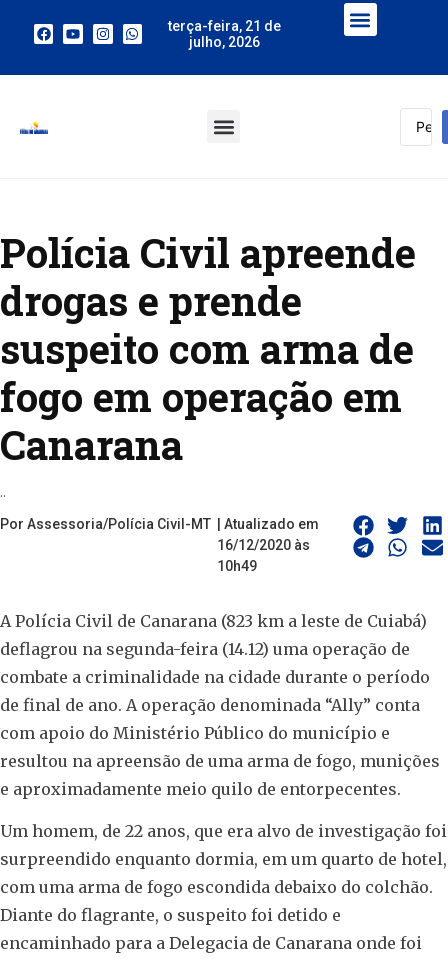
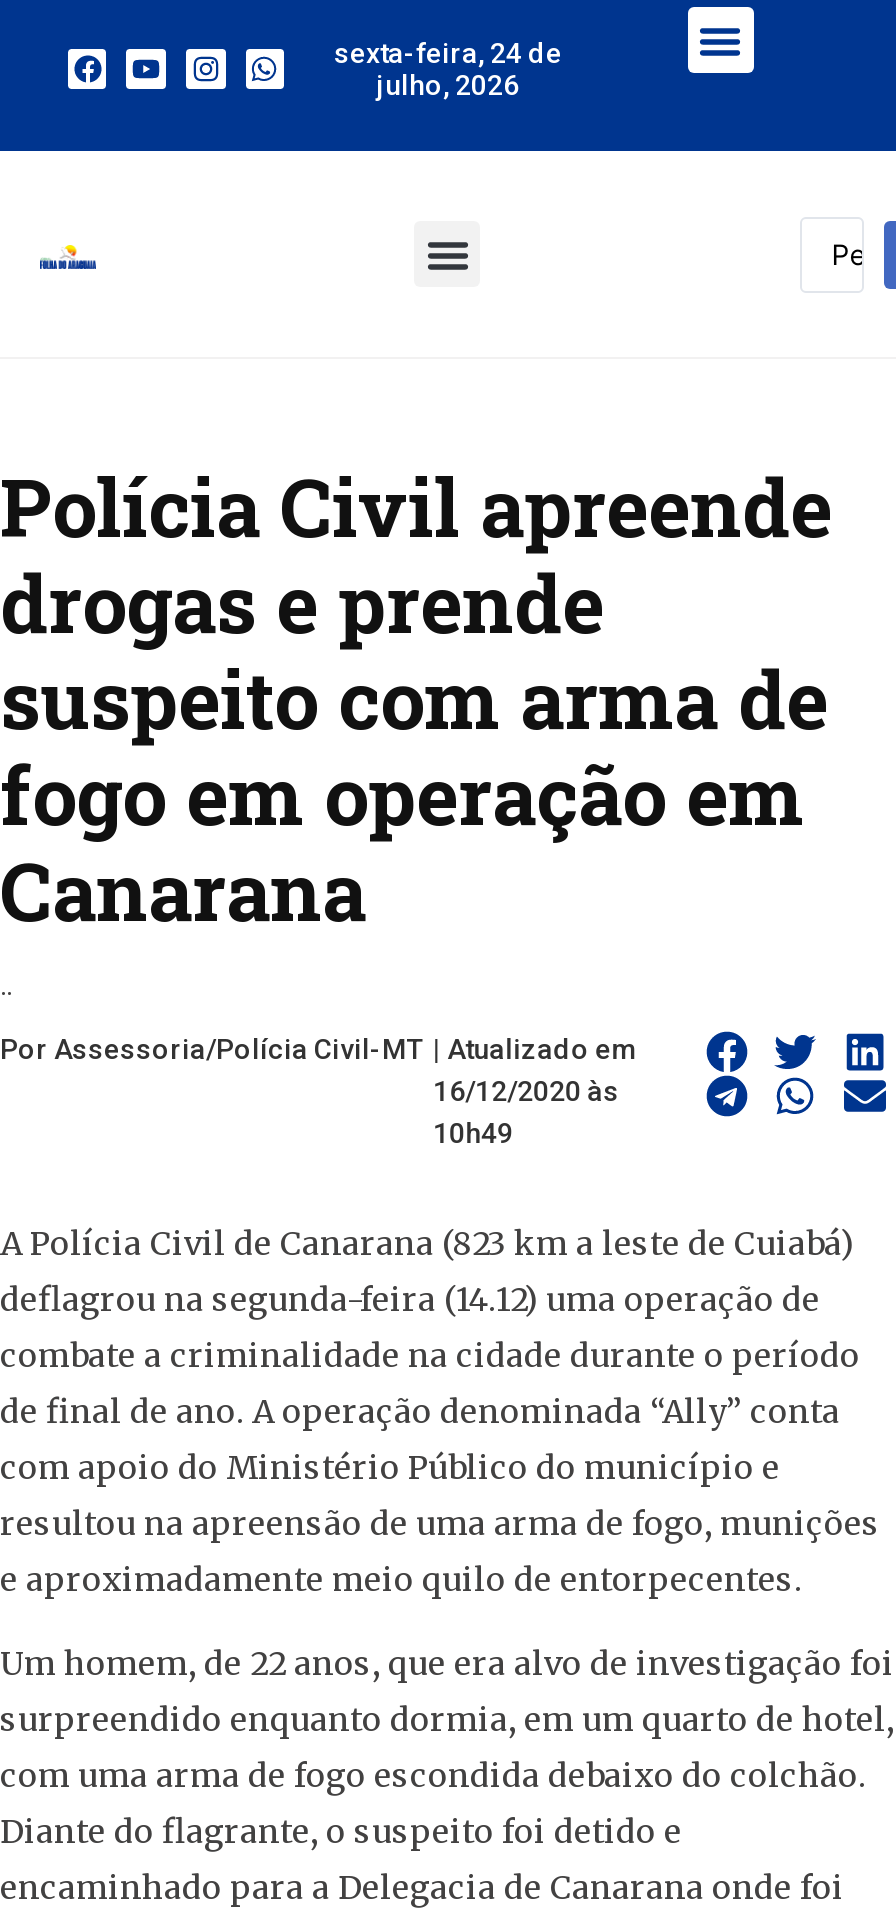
[167,18,280,34] terça-feira, 21 de -> [334,37,562,69] sexta-feira, 24 de

